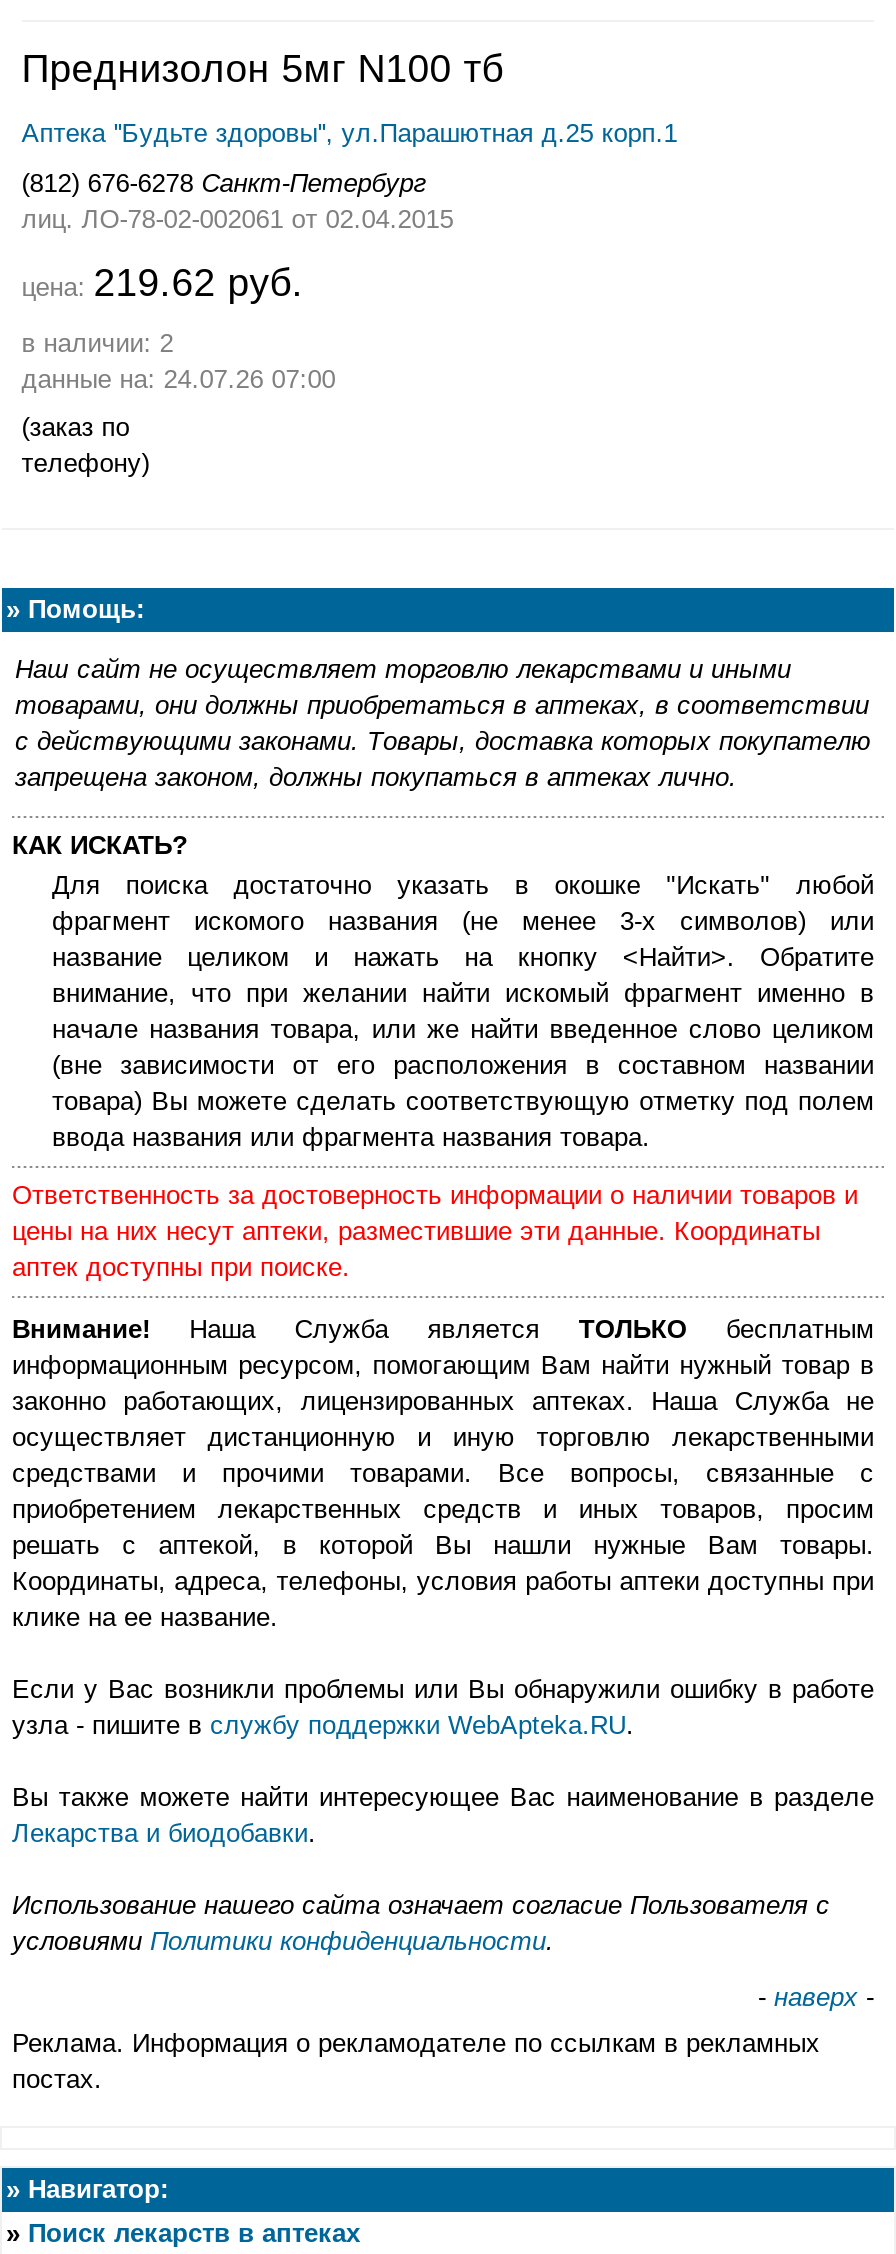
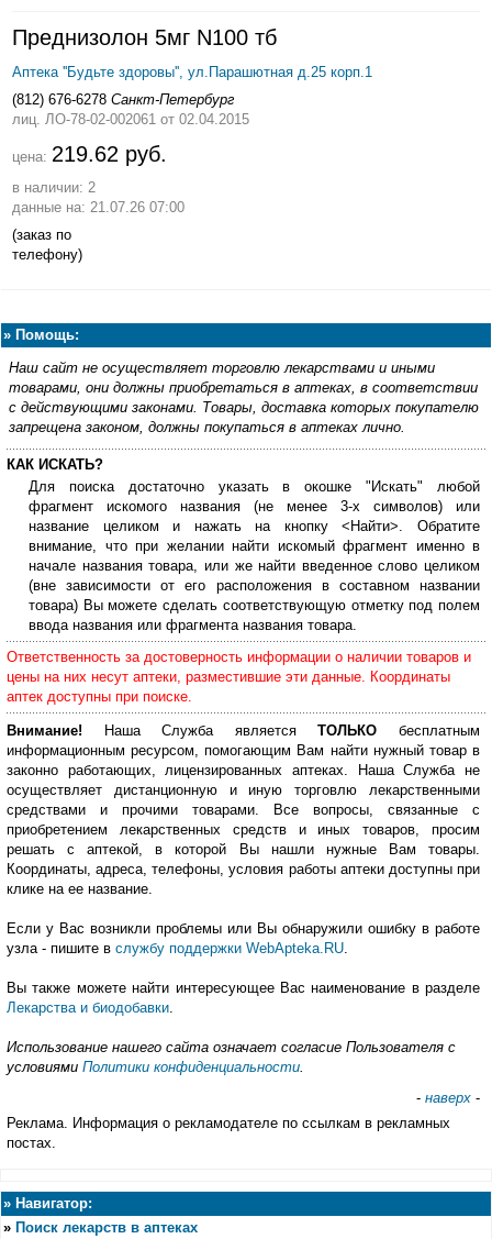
[22,363,336,393] данные на: 24.07.26 07:00 -> [12,199,184,215] данные на: 21.07.26 07:00

